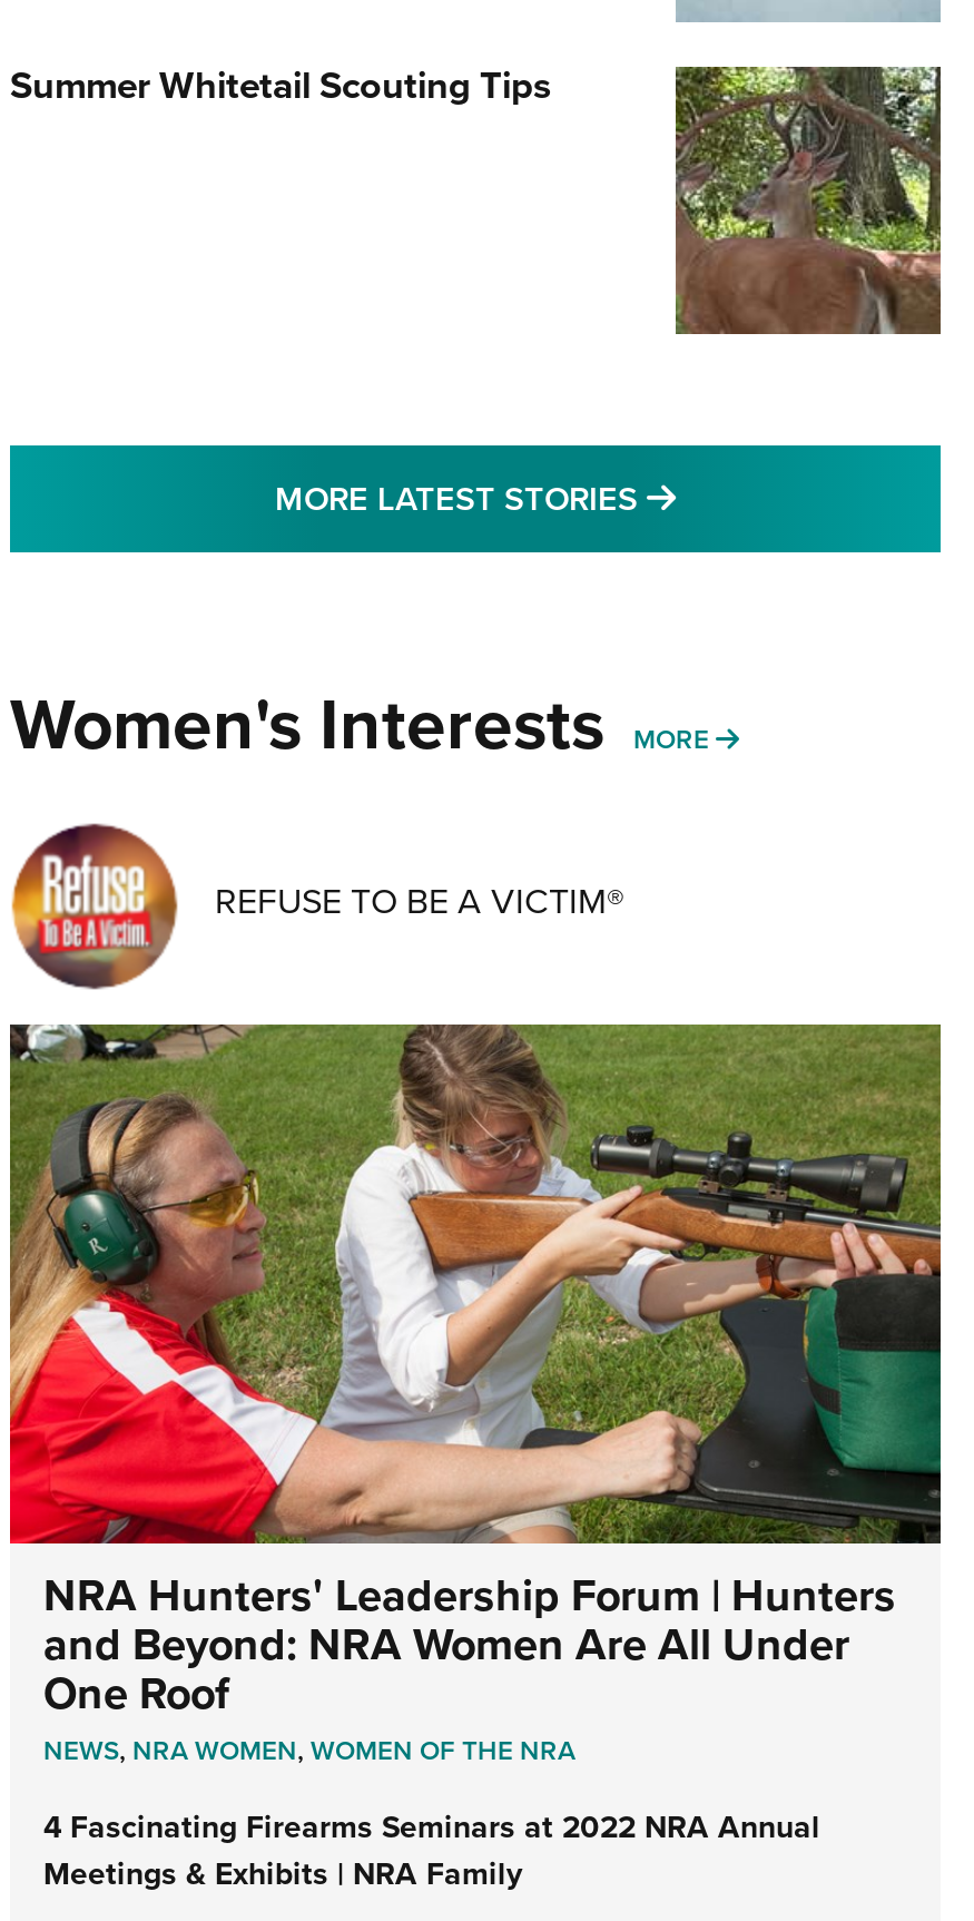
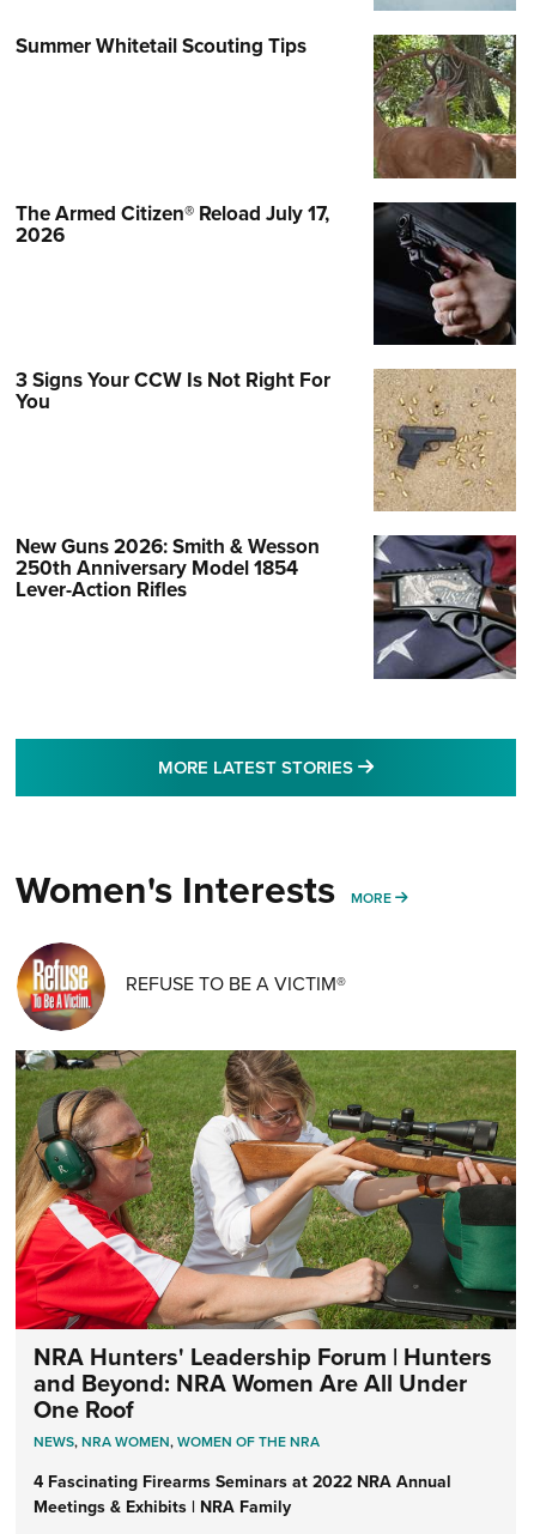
none -> [16,198,517,346] [image] | The Armed Citizen® Reload July 17, | 2026
none -> [16,365,516,511] [image] | 3 Signs Your CCW Is Not Right For | You
none -> [16,532,320,604] New Guns 2026: Smith & Wesson | 250th Anniversary Model 1854 | Lever-Action Rifles
none -> [372,534,516,680] [image]

